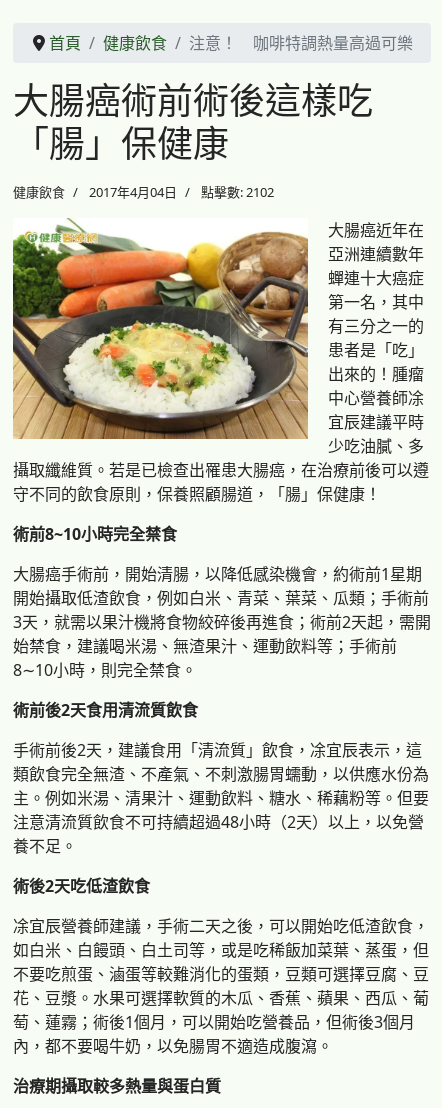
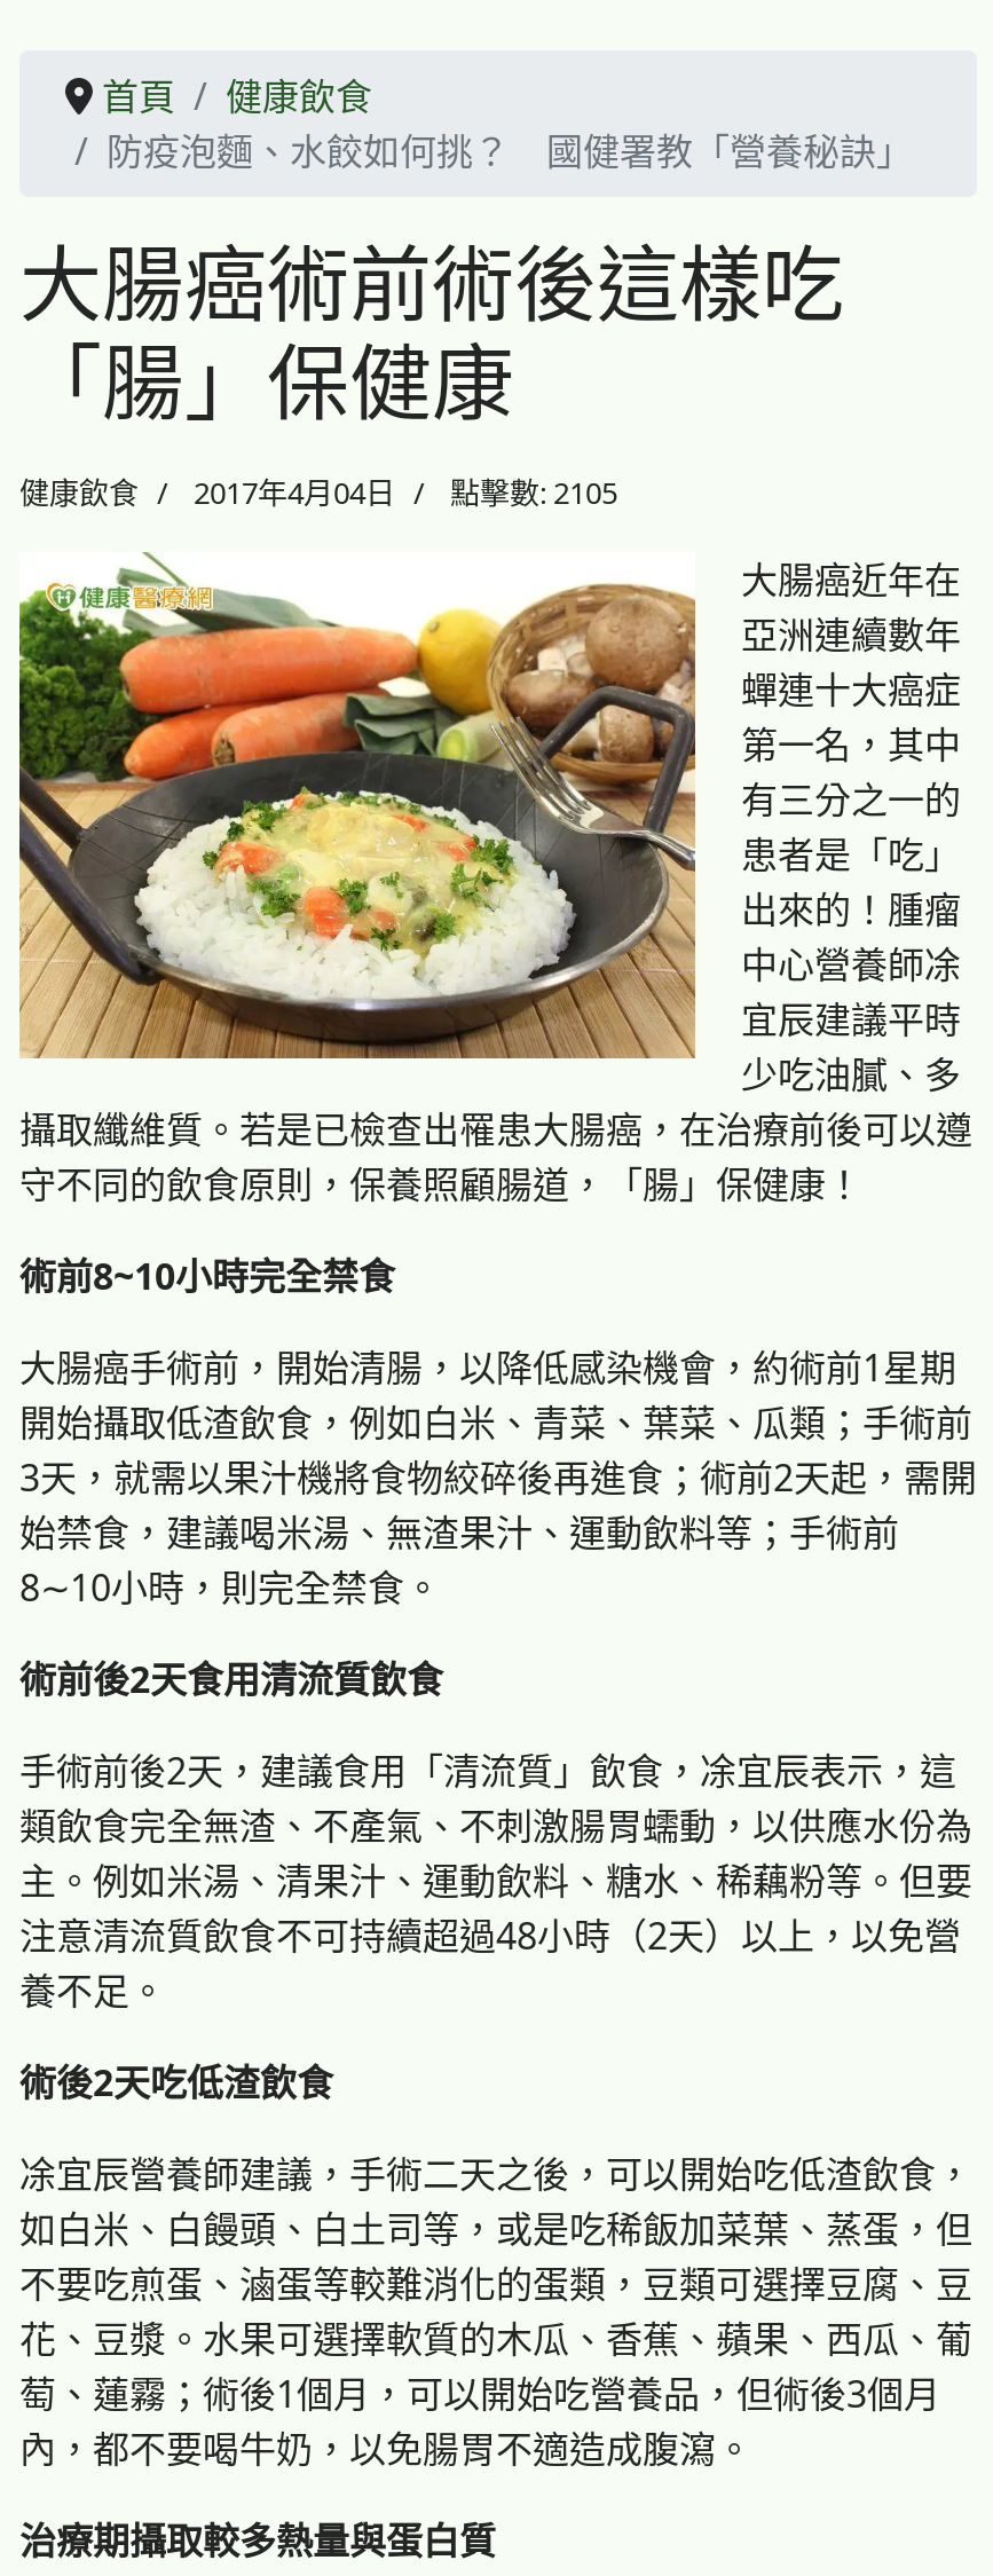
[189,32,413,54] 注意！ 咖啡特調熱量高過可樂 -> [107,126,913,176] 防疫泡麵、水餃如何挑？ 國健署教「營養秘訣」
[13,183,274,201] 健康飲食 2017年4月04日 點擊數: 2102 -> [19,472,617,513] 健康飲食 2017年4月04日 點擊數: 2105

